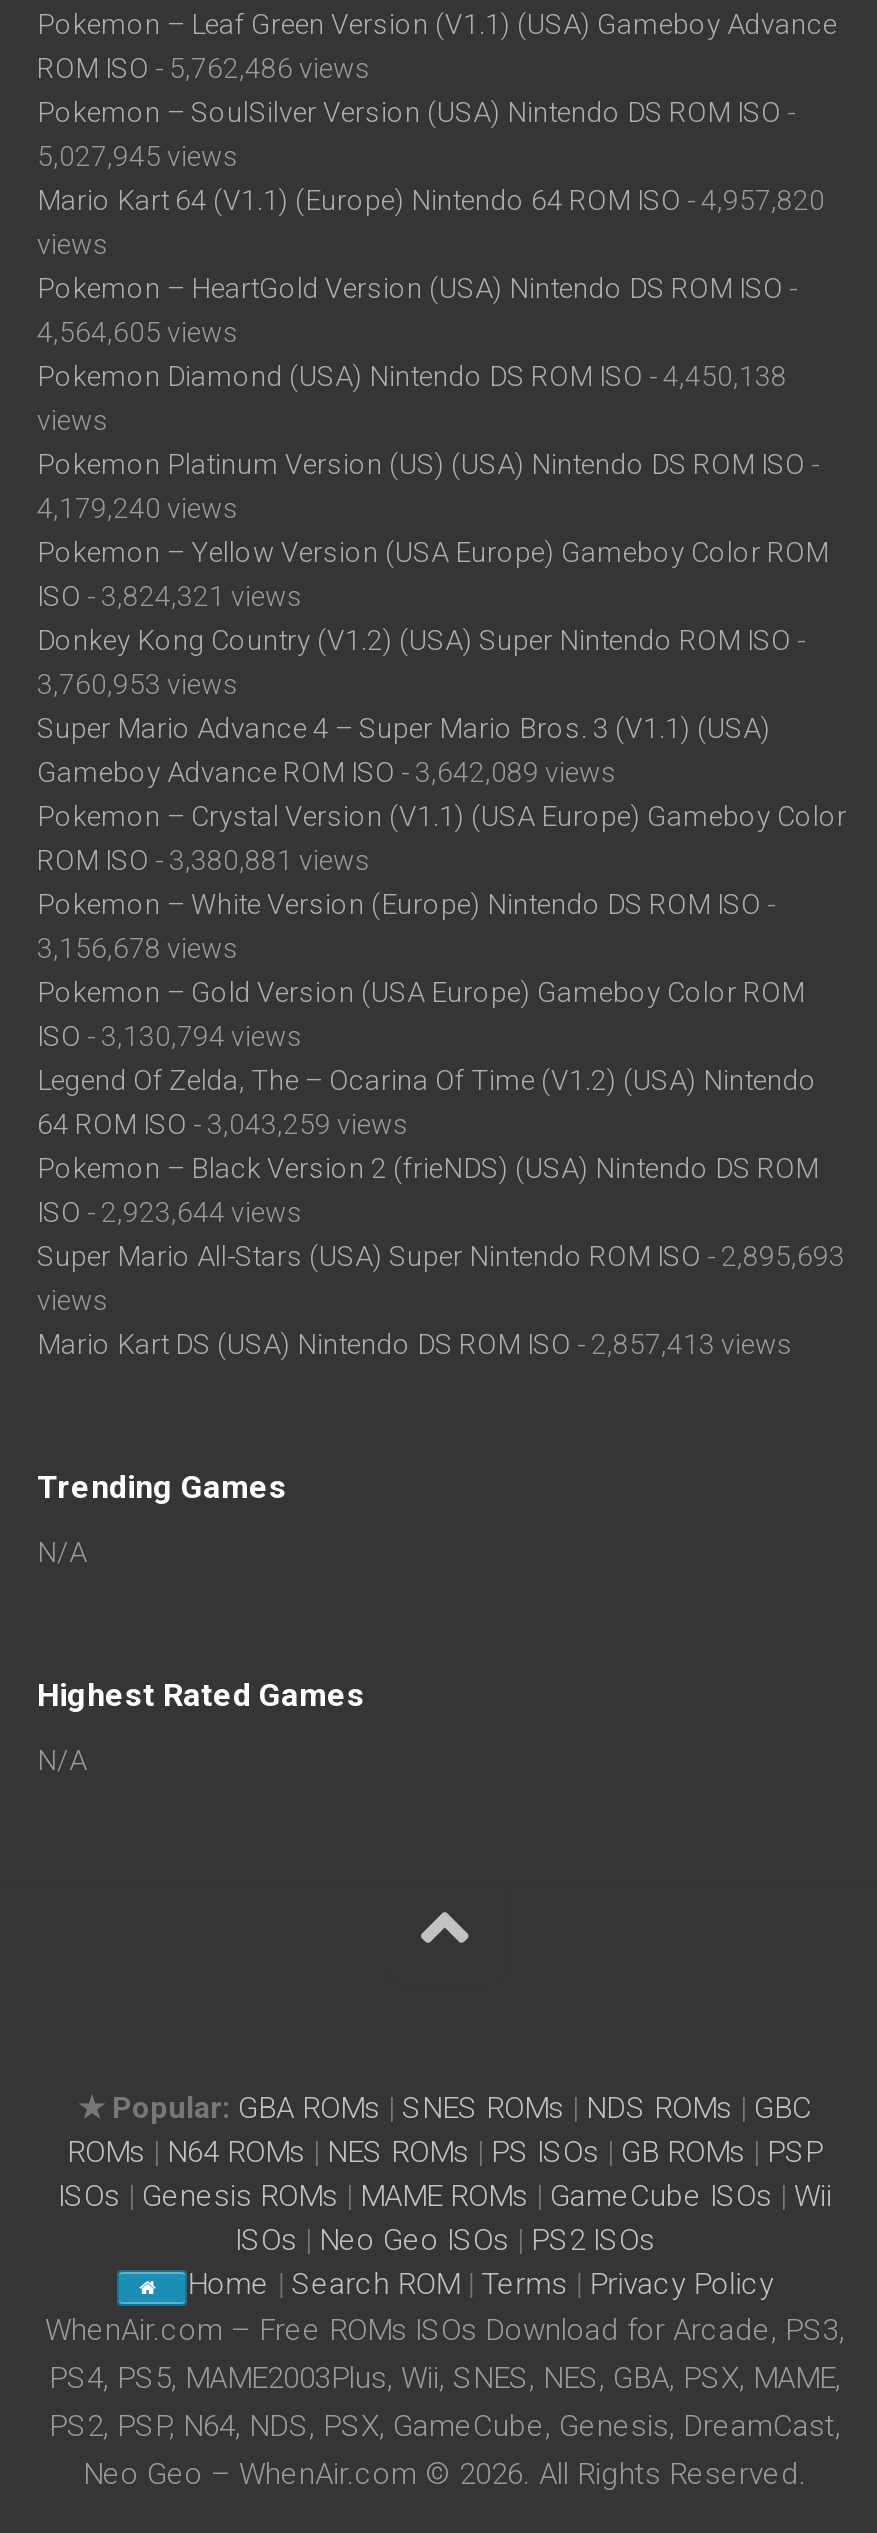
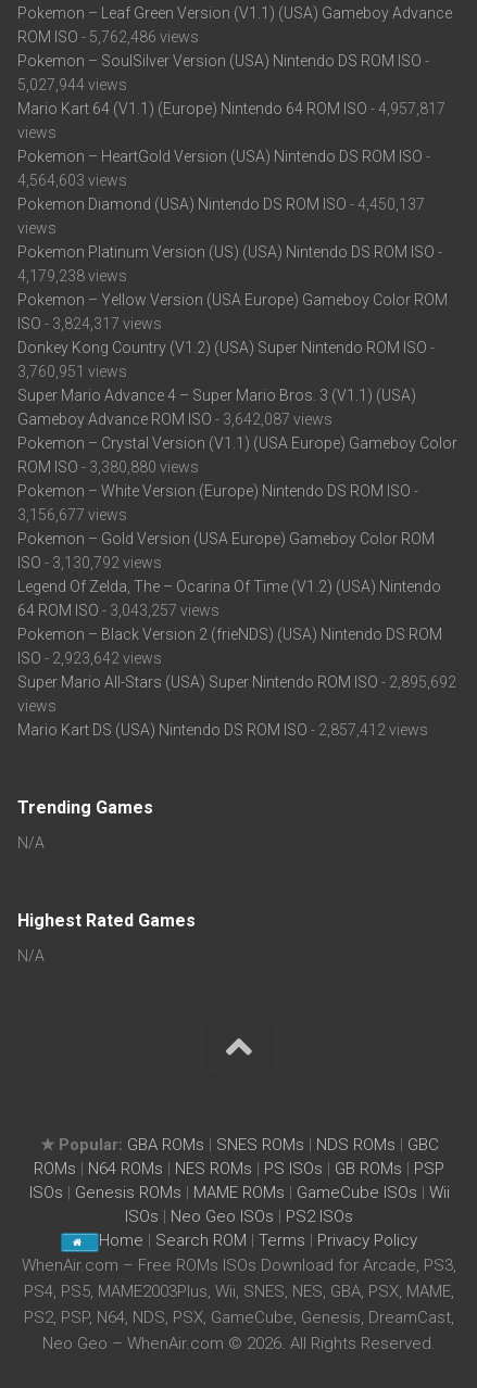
[37,140,239,172] 5,027,945 views -> [17,76,127,94] 5,027,944 views
[37,184,825,216] Mario Kart 64 (V1.1) (Europe) Nintendo 64 ROM ISO - 4,957,820 -> [17,100,445,118] Mario Kart 64 (V1.1) (Europe) Nintendo 64 ROM ISO - 4,957,817
[37,316,239,348] 4,564,605 views -> [17,172,127,189] 4,564,603 views
[37,360,787,392] Pokemon Diamond (USA) Nintendo DS ROM ISO - 4,450,138 -> [17,196,425,213] Pokemon Diamond (USA) Nintendo DS ROM ISO - 4,450,137
[37,492,239,524] 4,179,240 views -> [17,267,127,285] 4,179,238 views
[37,580,303,612] ISO - 3,824,321 views -> [17,315,162,333] ISO - 3,824,317 views
[37,668,239,700] 3,760,953 views -> [17,363,127,380] 3,760,951 views
[37,756,617,788] Gameboy Advance ROM ISO - 3,642,089 views -> [17,411,332,428] Gameboy Advance ROM ISO - 3,642,087 views
[37,844,371,876] ROM ISO - 3,380,881 views -> [17,459,199,476] ROM ISO - 3,380,880 views
[37,932,239,964] 3,156,678 views -> [17,506,127,524] 3,156,677 views
[37,1020,303,1052] ISO - 3,130,794 views -> [17,554,162,571] ISO - 3,130,792 views
[37,1108,409,1140] 64 ROM ISO - 3,043,259 views -> [17,602,219,619] 64 ROM ISO - 3,043,257 views
[37,1196,303,1228] ISO - 2,923,644 views -> [17,650,162,667] ISO - 2,923,642 views
[37,1240,845,1272] Super Mario All-Stars (USA) Super Nintendo ROM ISO - 2,895,693 -> [17,674,456,691] Super Mario All-Stars (USA) Super Nintendo ROM ISO - 2,895,692
[37,1328,793,1360] Mario Kart DS (USA) Nintendo DS ROM ISO - 2,857,413 views -> [17,721,428,739] Mario Kart DS (USA) Nintendo DS ROM ISO - 2,857,412 views

